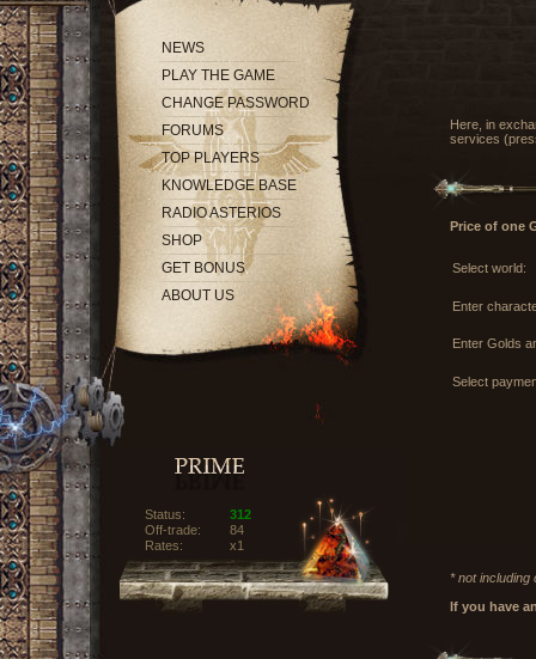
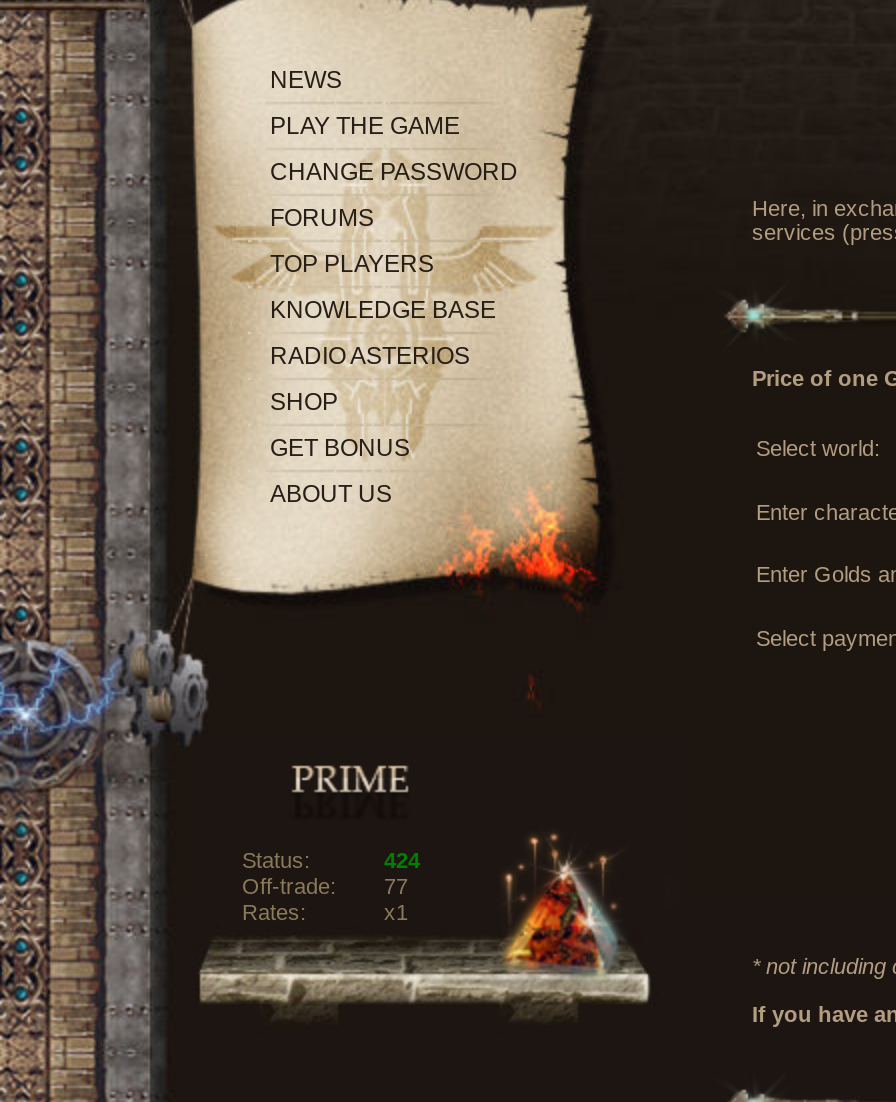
[230,507,251,521] 312 -> [384,848,420,872] 424
[145,523,244,537] Off-trade: 84 -> [242,874,408,898] Off-trade: 77

